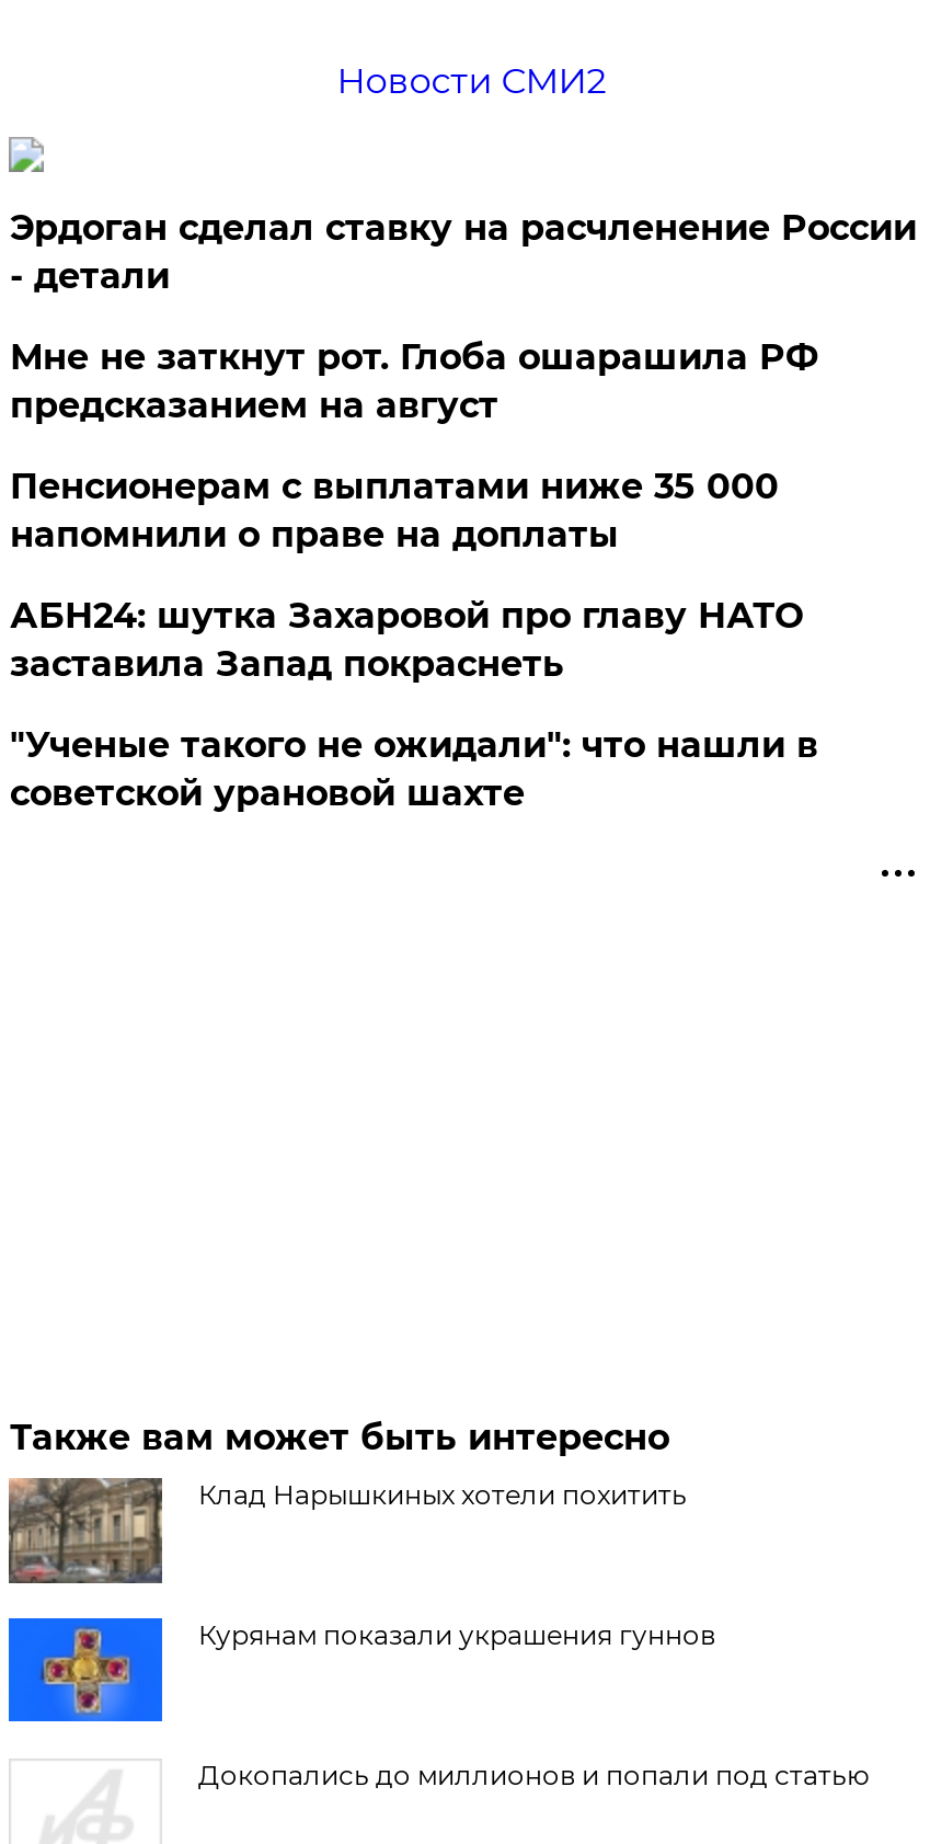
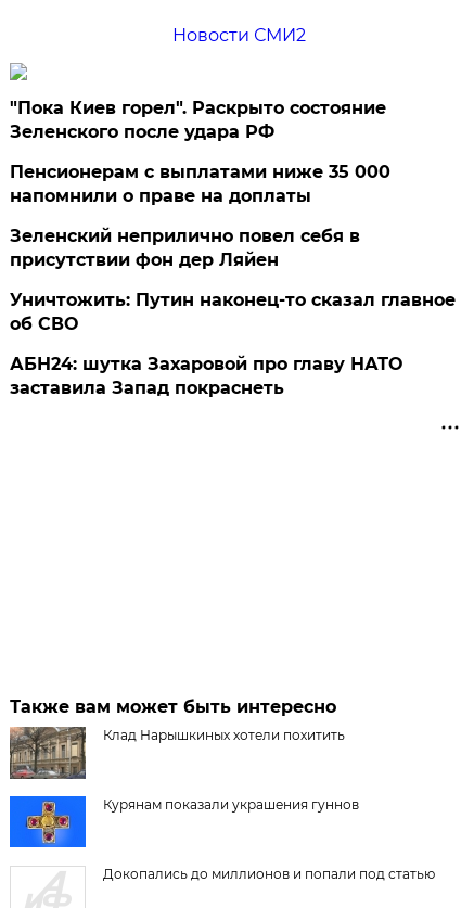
[10,207,917,426] Эрдоган сделал ставку на расчленение России | - детали | Мне не заткнут рот. Глоба ошарашила РФ | предсказанием на август -> [10,97,387,142] "Пока Киев горел". Раскрыто состояние | Зеленского после удара РФ
moved [10,465,779,555] -> [10,161,391,206]: Пенсионерам с выплатами ниже 35 000 | напомнили о праве на доплаты
none -> [10,225,456,334] Зеленский неприлично повел cебя в | присутствии фон дер Ляйен | Уничтожить: Путин наконец-то сказал главное | об СВО
moved [10,595,803,684] -> [10,353,403,398]: АБН24: шутка Захаровой про главу НАТО | заставила Запад покраснеть
[10,724,818,814] "Ученые такого не ожидали": что нашли в | советской урановой шахте -> none

